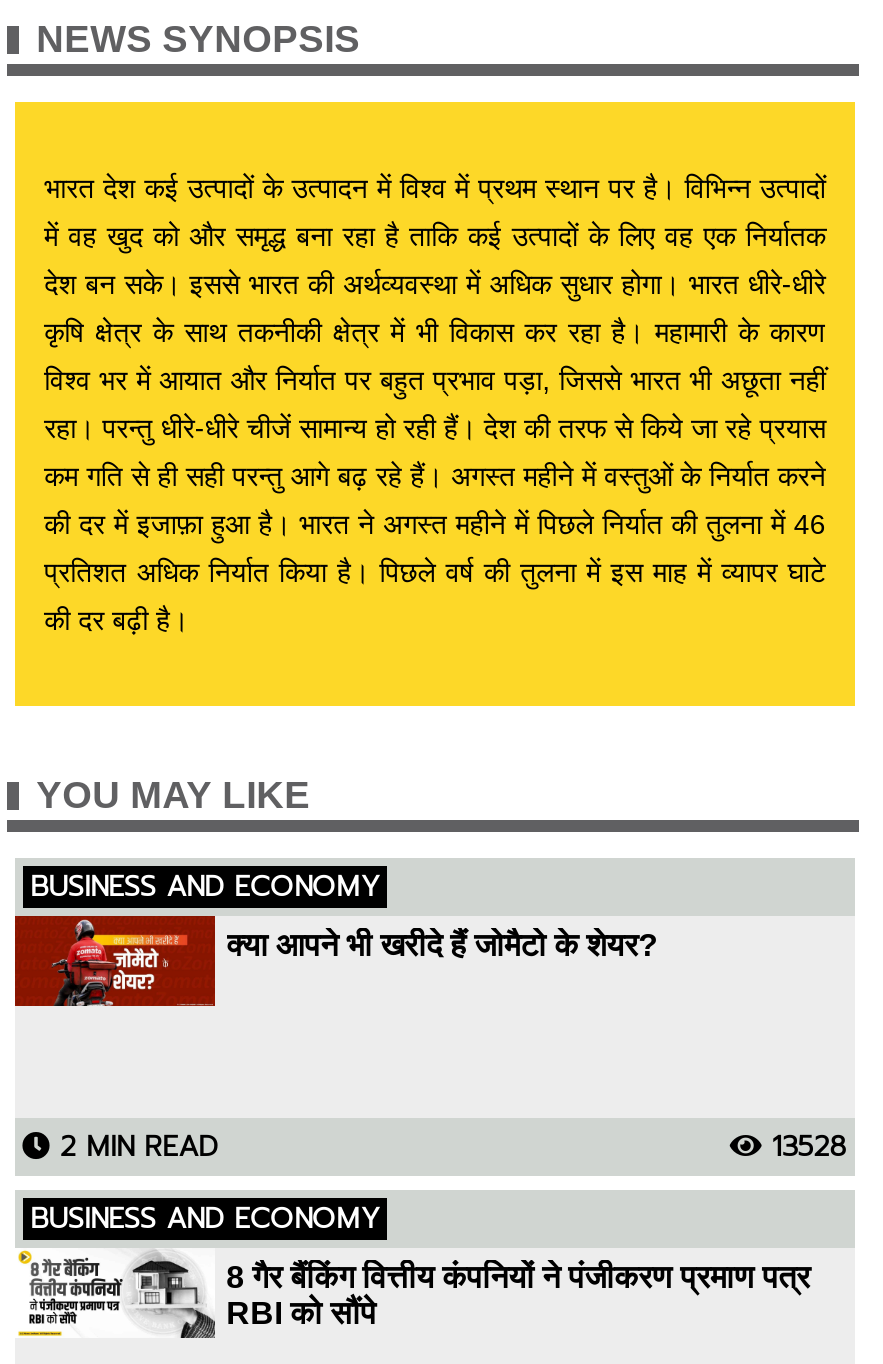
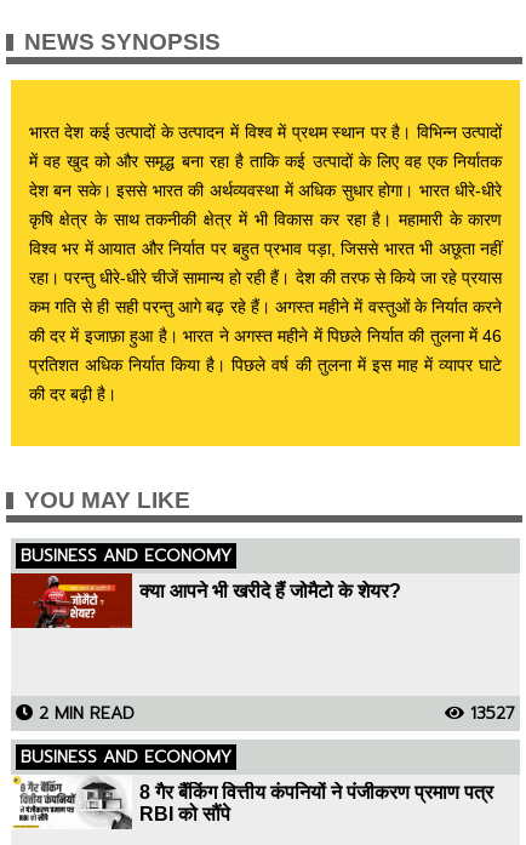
[762,1127,848,1169] 13528 -> [465,701,516,727] 13527

